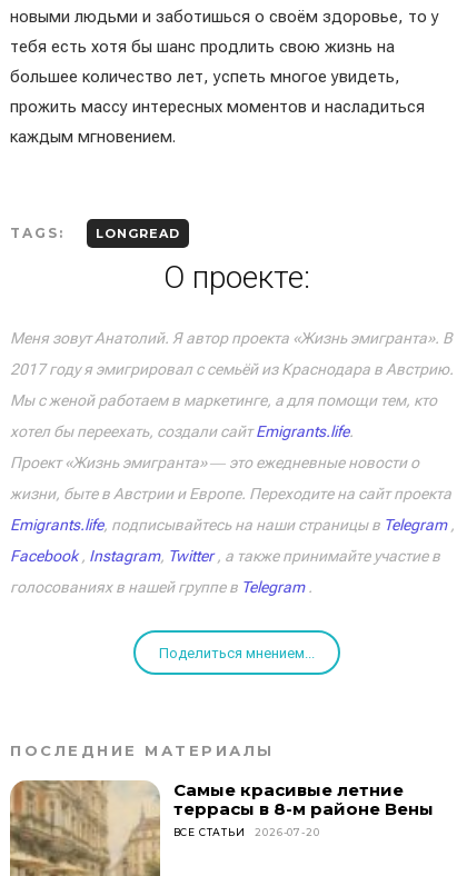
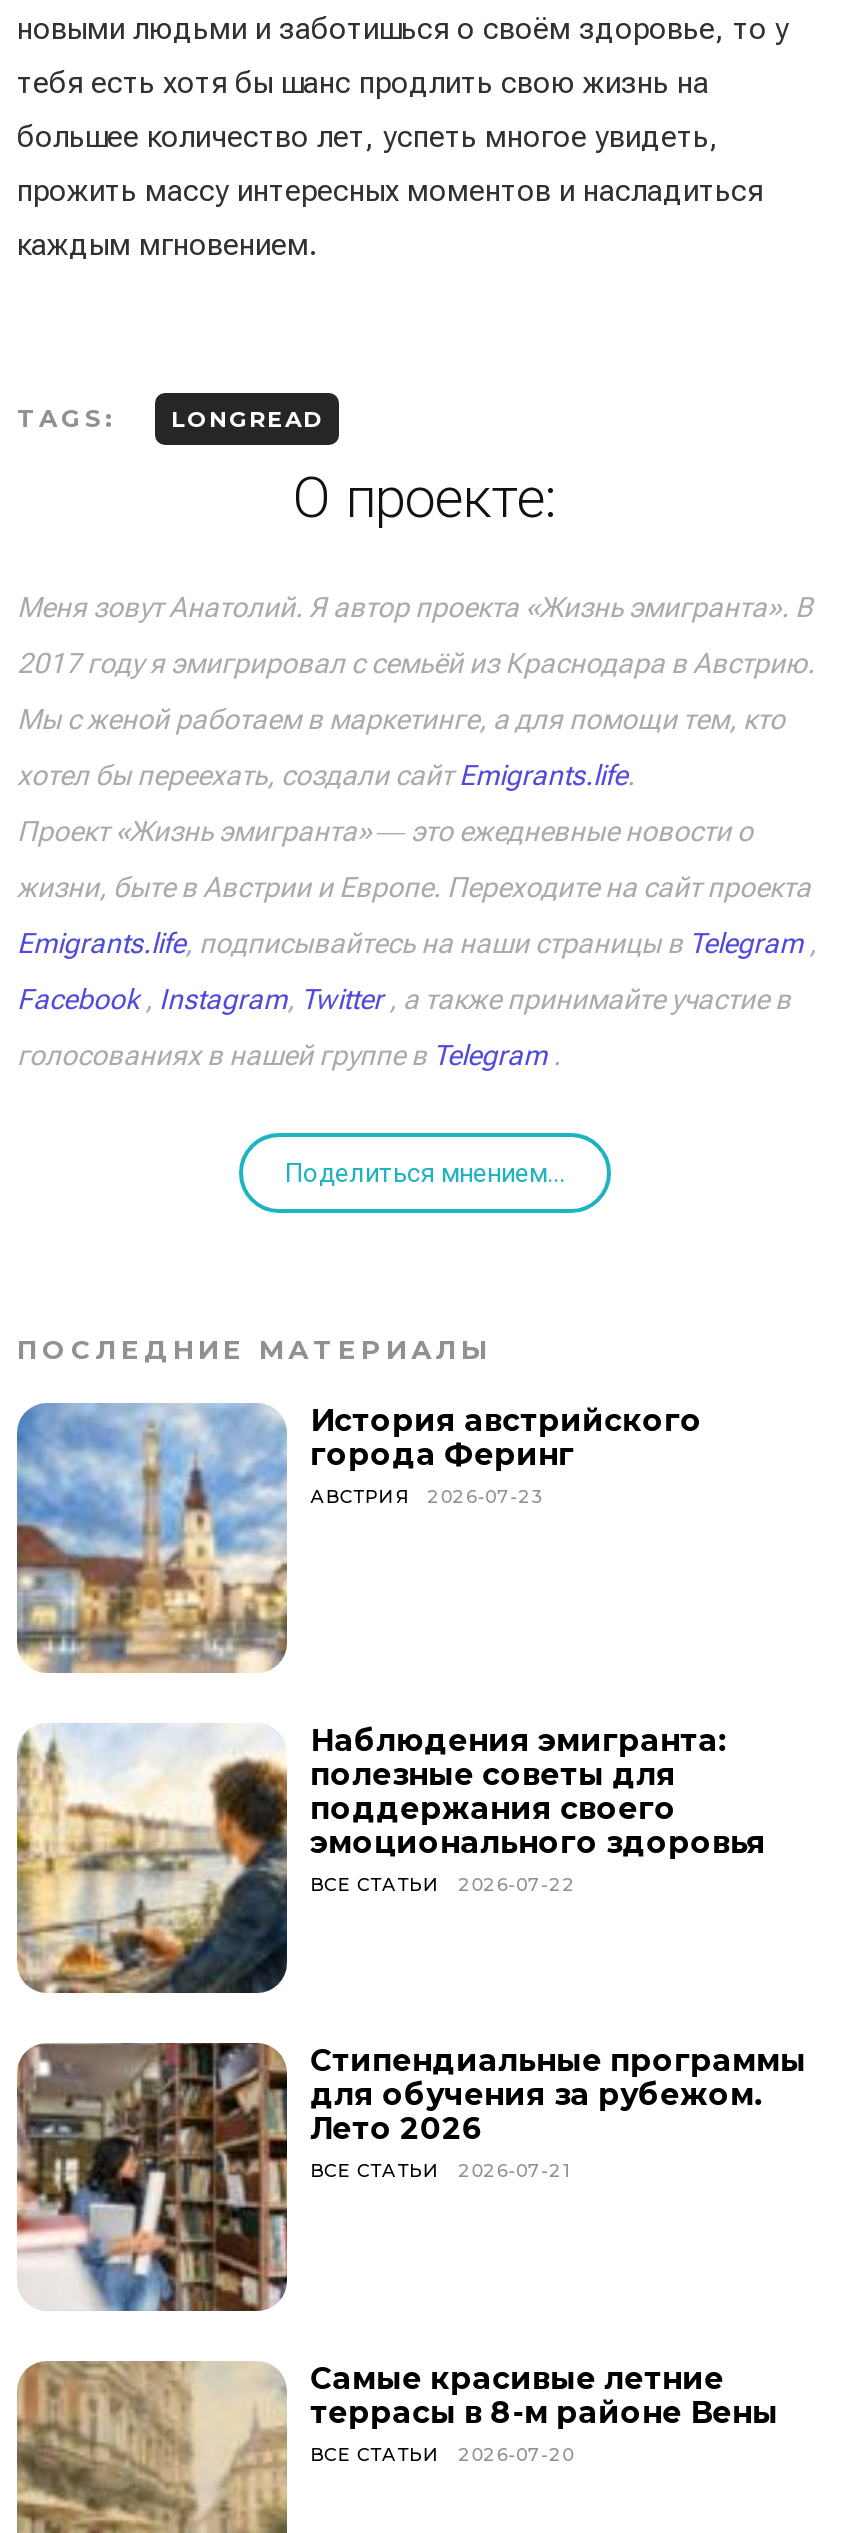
none -> [15,1401,702,1675] [image] | История австрийского | города Феринг | АВСТРИЯ | 2026-07-23
none -> [17,1721,766,1995] [image] | Наблюдения эмигранта: | полезные советы для | поддержания своего | эмоционального здоровья | ВСЕ СТАТЬИ | 2026-07-22
none -> [17,2040,806,2313] [image] | Стипендиальные программы | для обучения за рубежом. | Лето 2026 | ВСЕ СТАТЬИ | 2026-07-21

